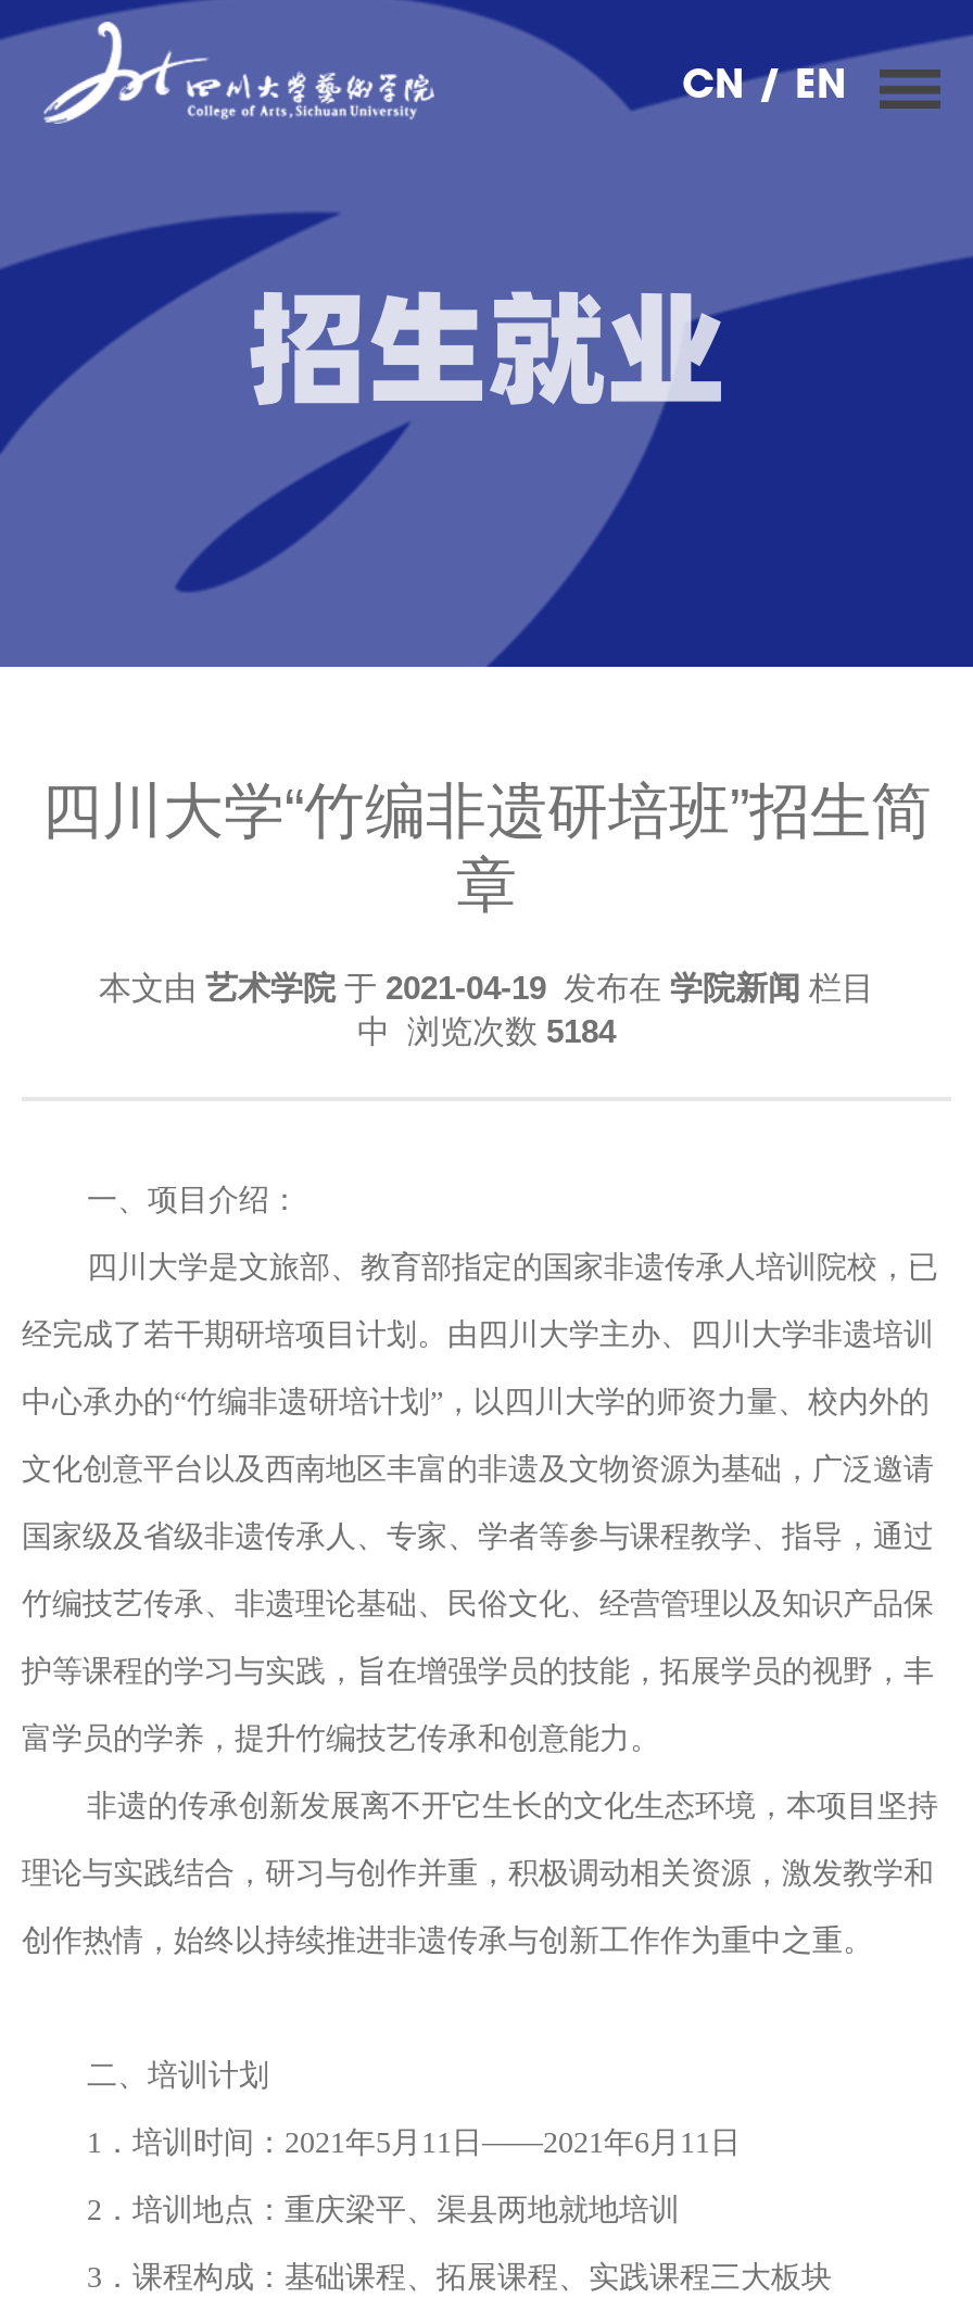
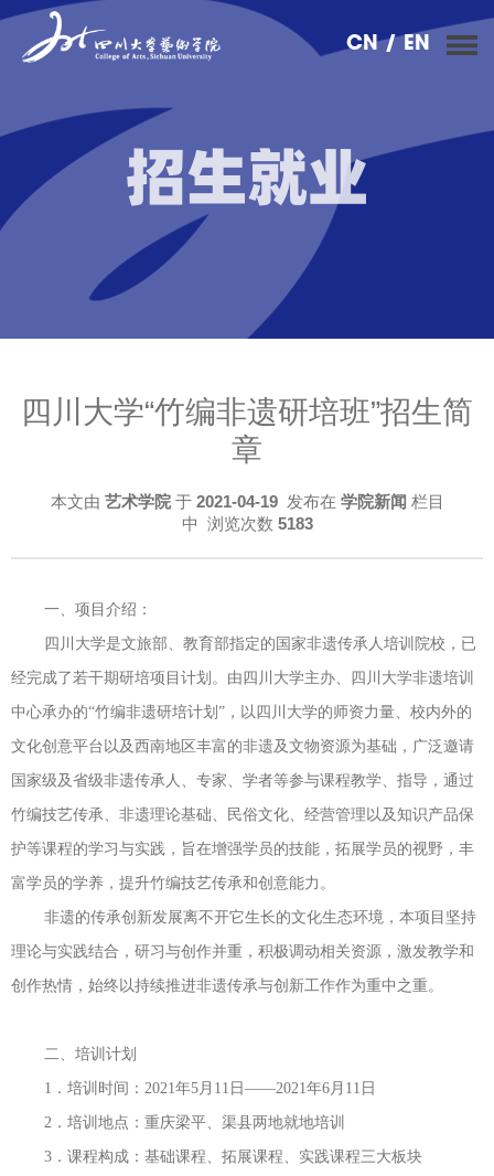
[357,1012,616,1049] 中 浏览次数5184 -> [181,514,313,533] 中 浏览次数5183

